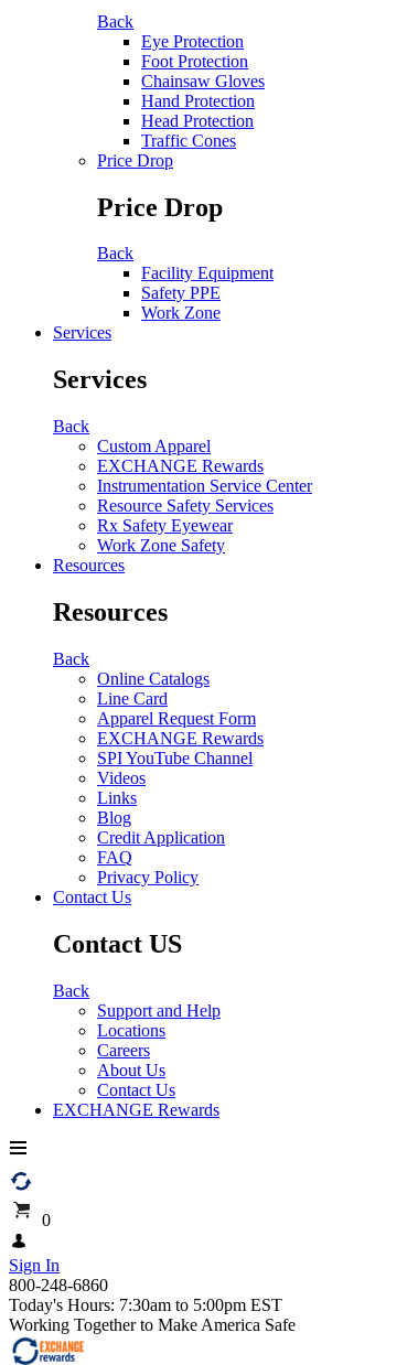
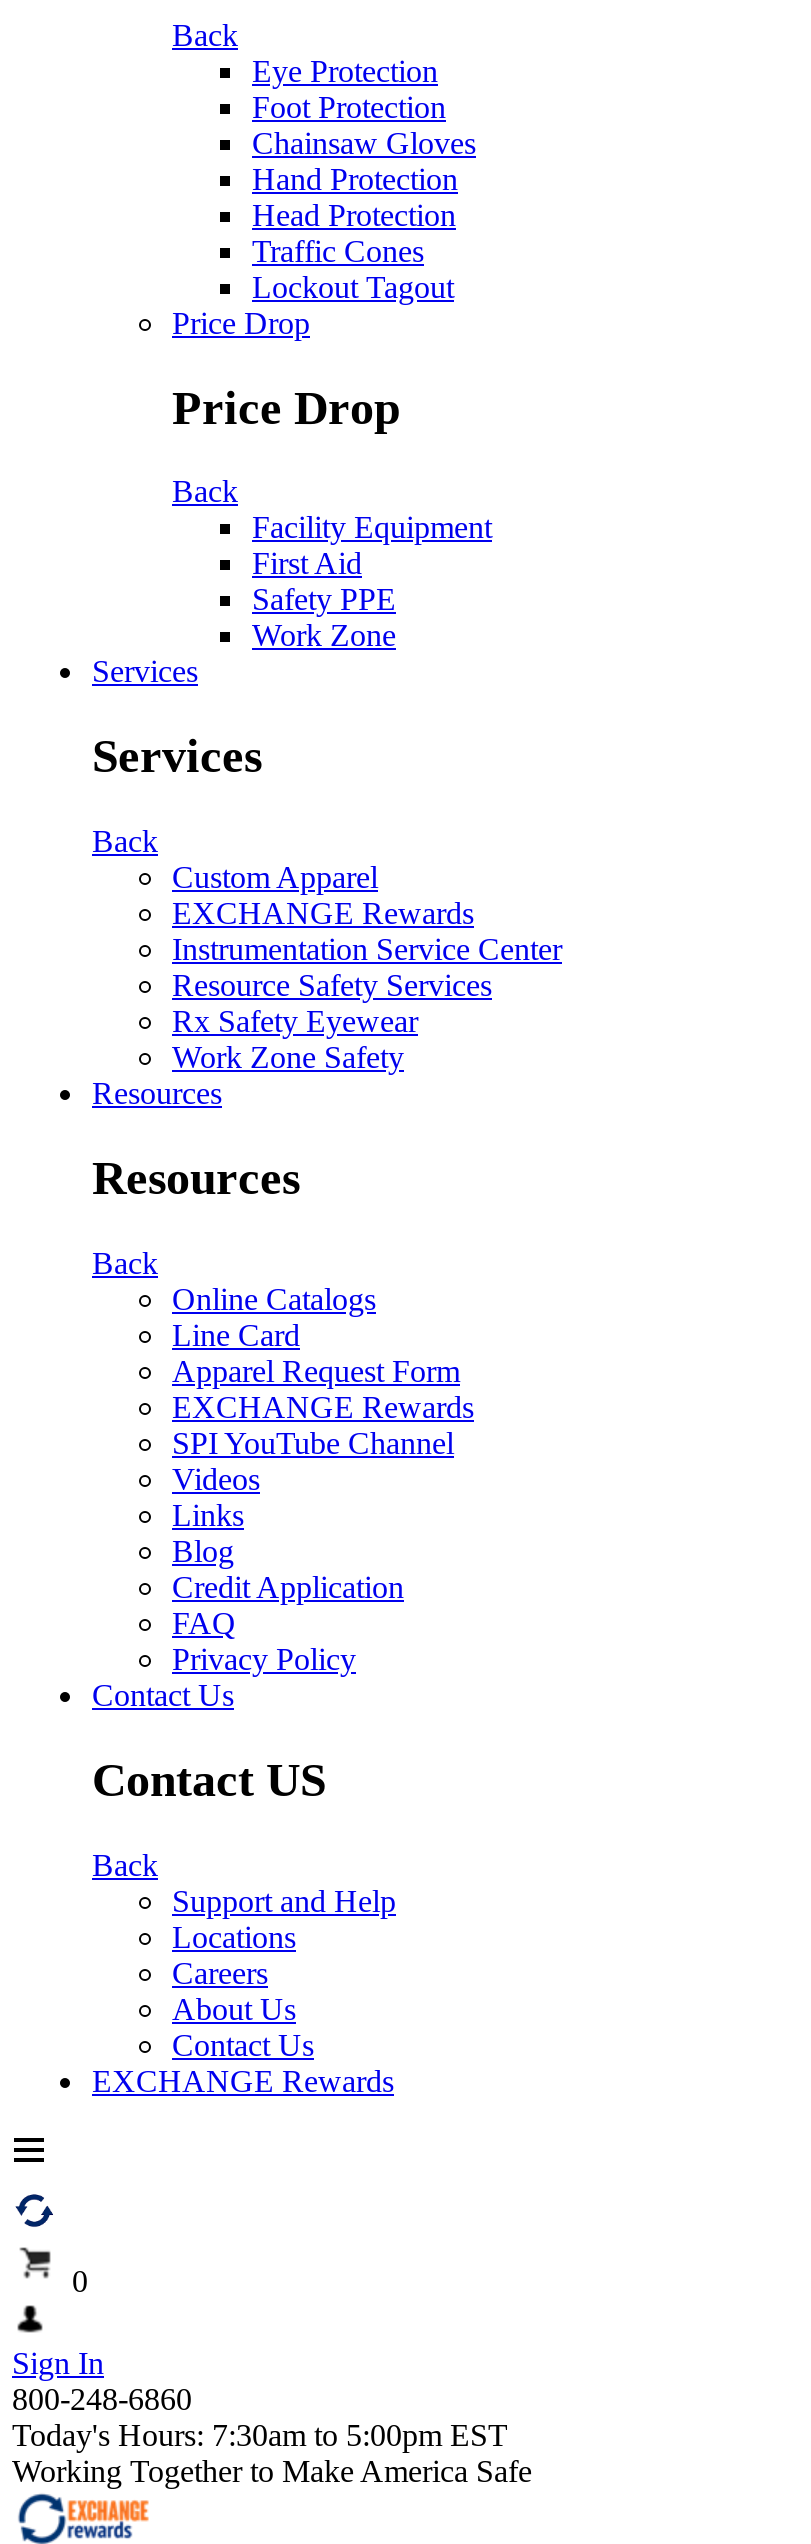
none -> [252,269,454,303] Lockout Tagout
none -> [252,547,362,581] First Aid

